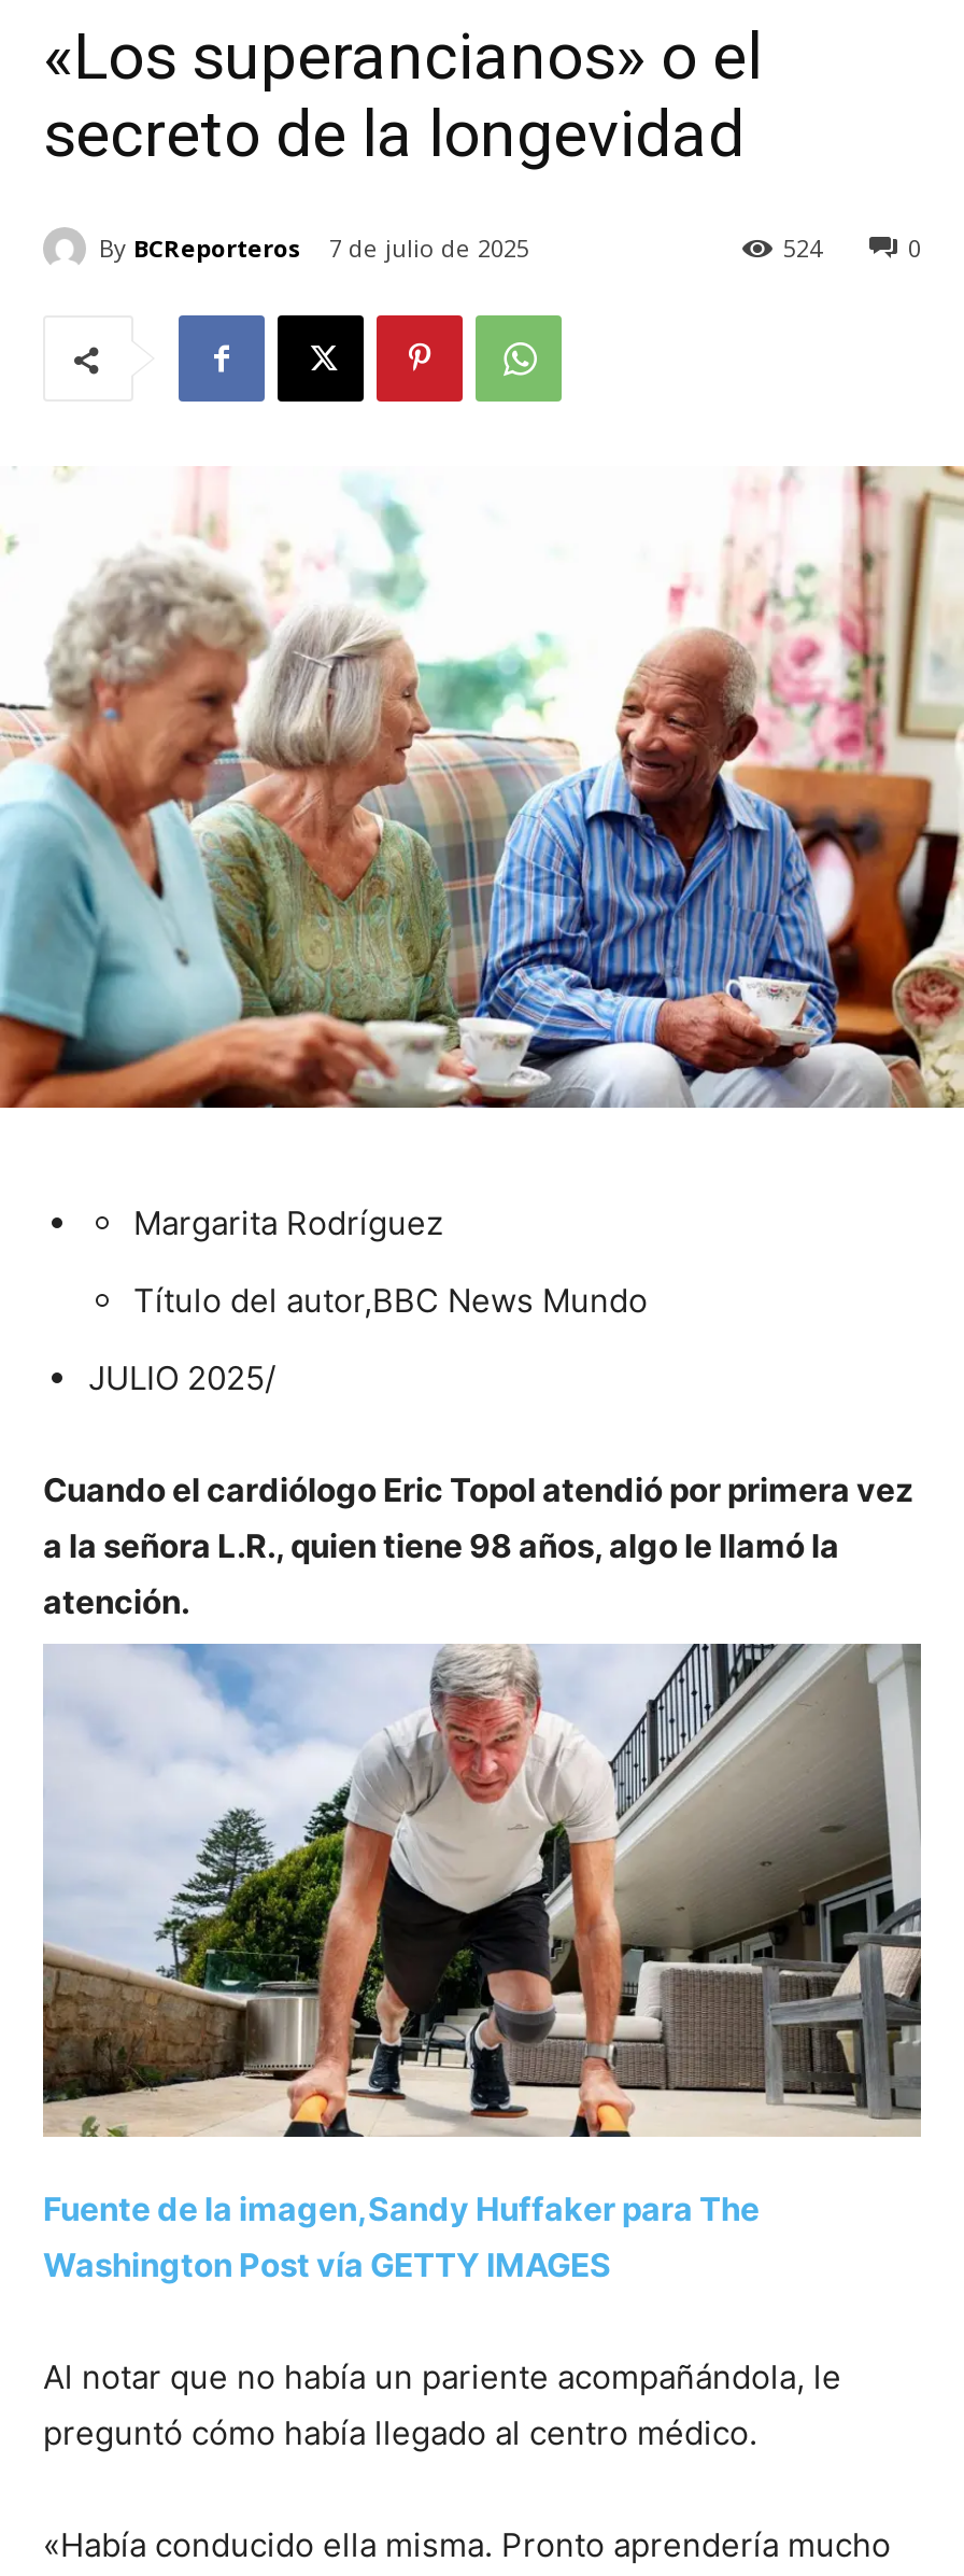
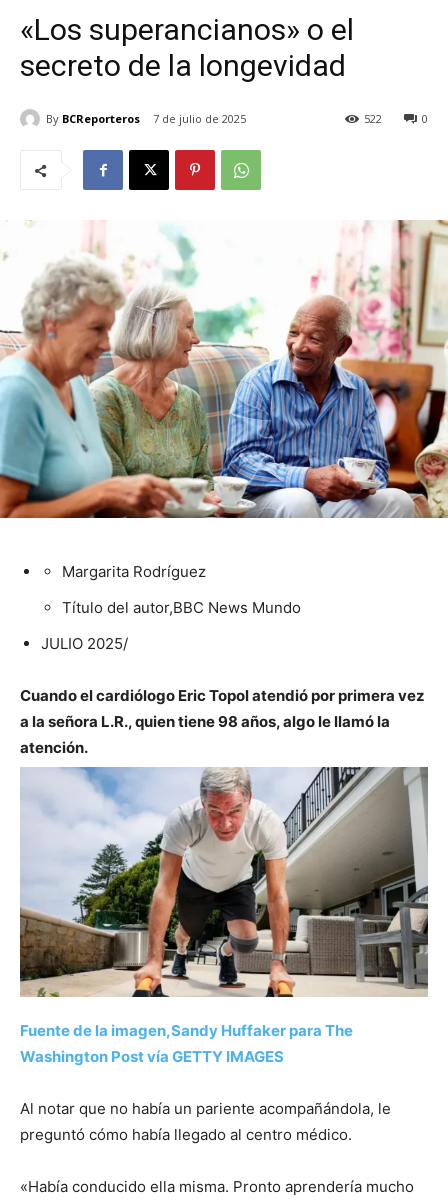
[783,232,822,264] 524 -> [364,111,382,126] 522

